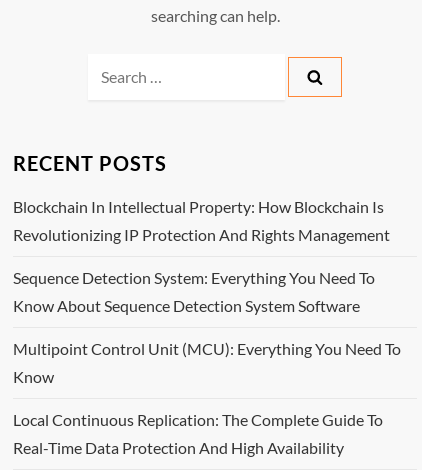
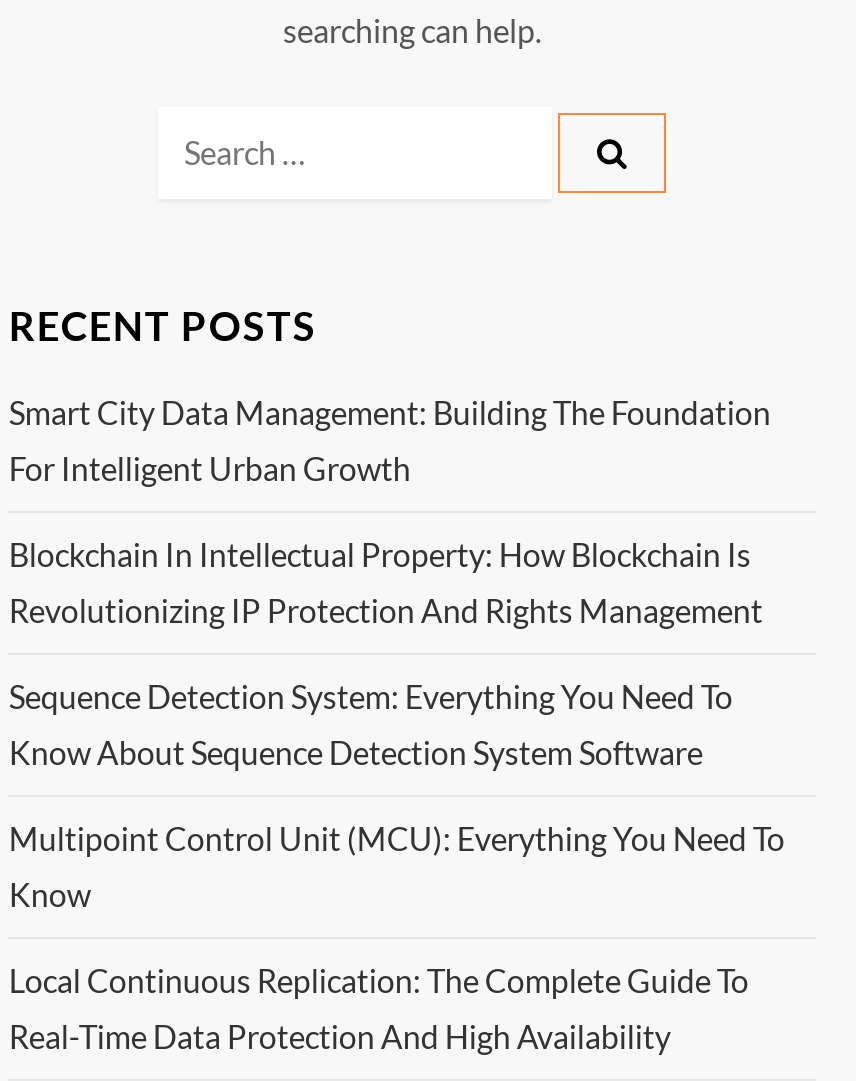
none -> [9,393,771,487] Smart City Data Management: Building The Foundation | For Intelligent Urban Growth

